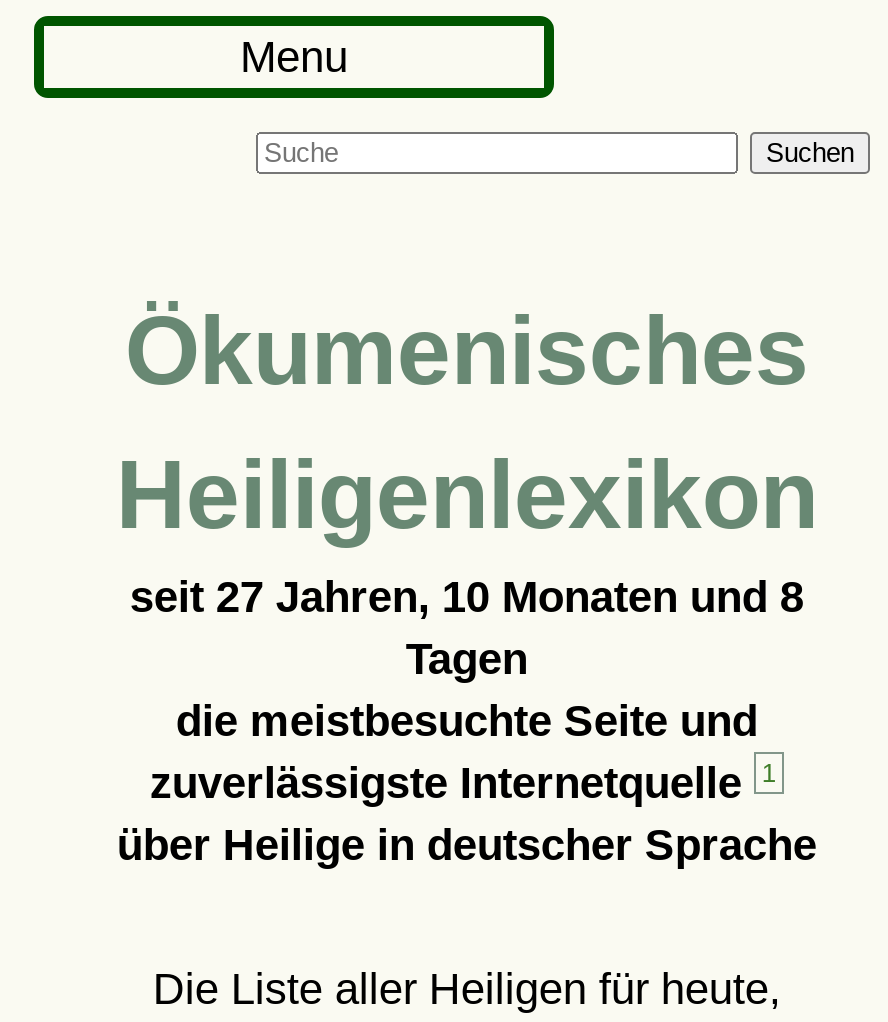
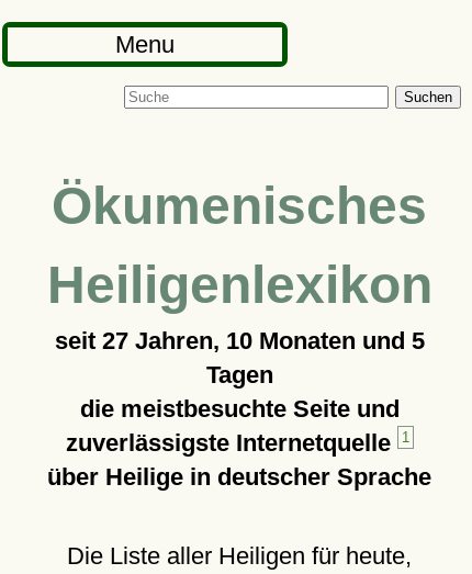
[130,572,804,622] seit 27 Jahren, 10 Monaten und 8 -> [55,327,425,354] seit 27 Jahren, 10 Monaten und 5

